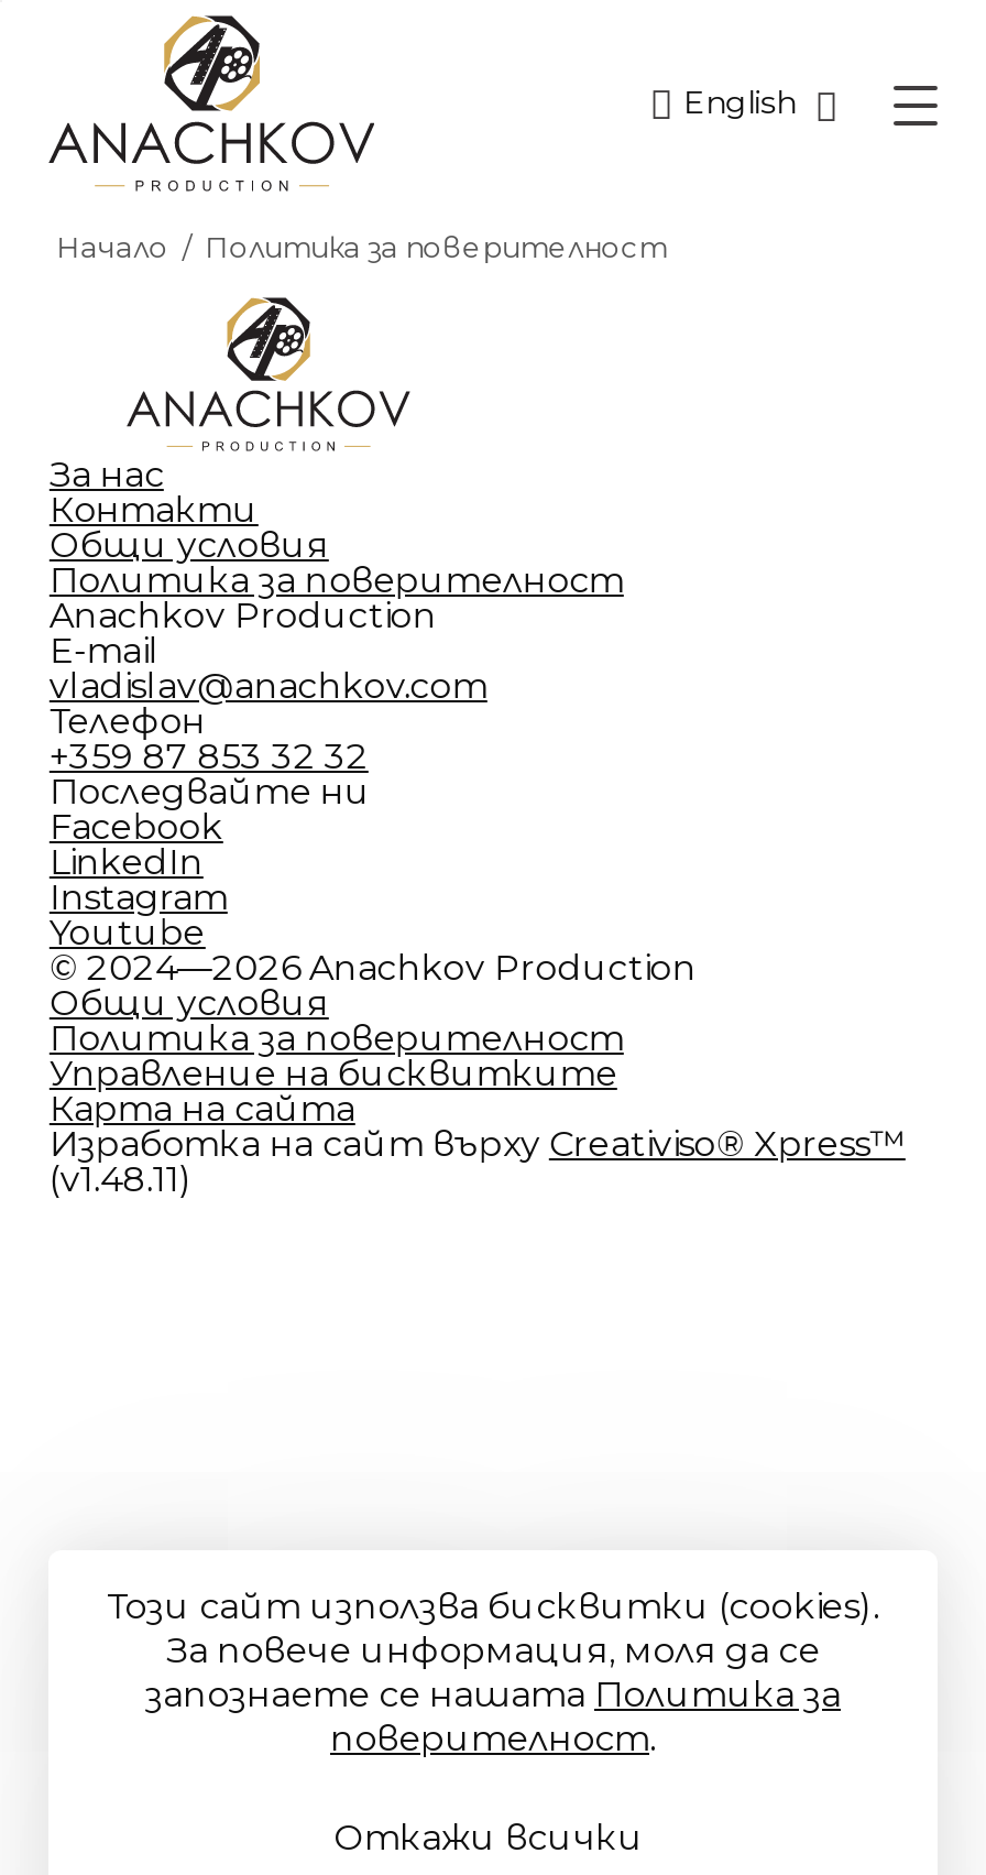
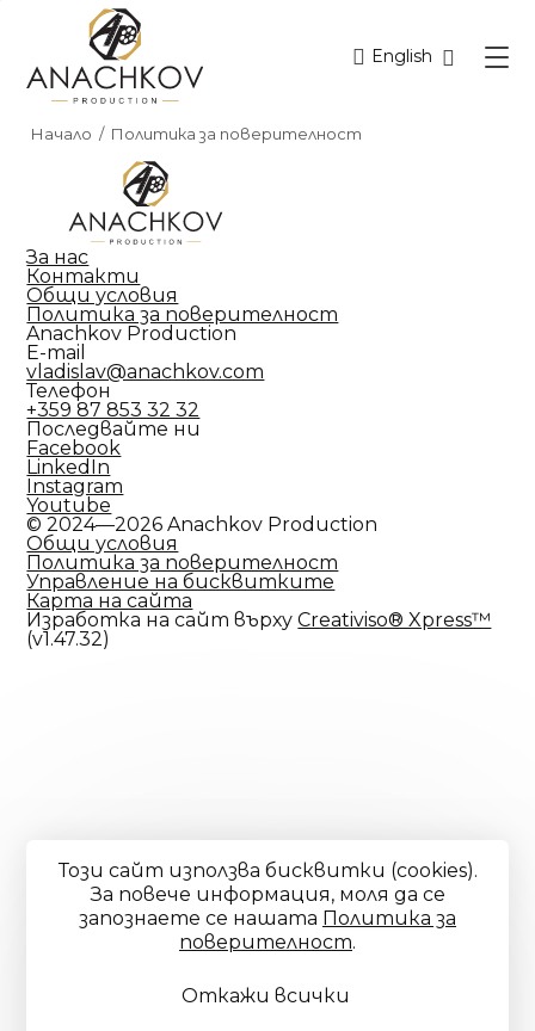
[49,1158,192,1200] (v1.48.11) -> [27,628,110,650] (v1.47.32)

